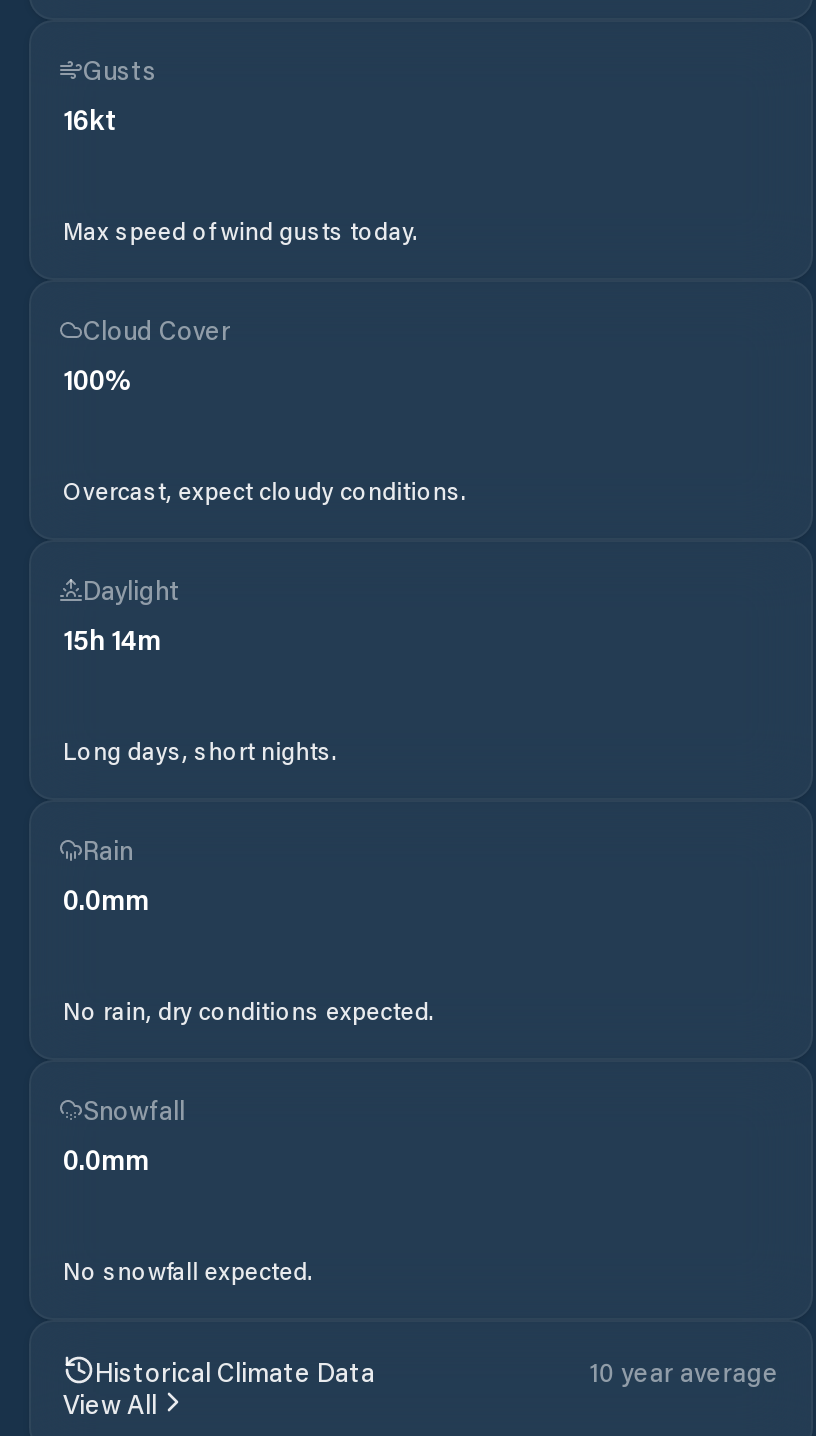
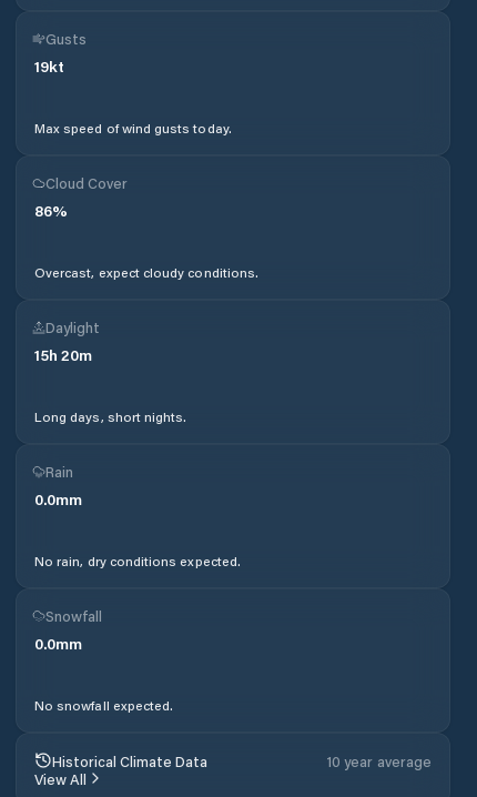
[63,100,117,138] 16kt -> [34,56,64,77] 19kt
[63,360,133,398] 100% -> [34,200,68,221] 86%
[63,620,161,658] 15h 14m -> [34,344,92,365] 15h 20m

